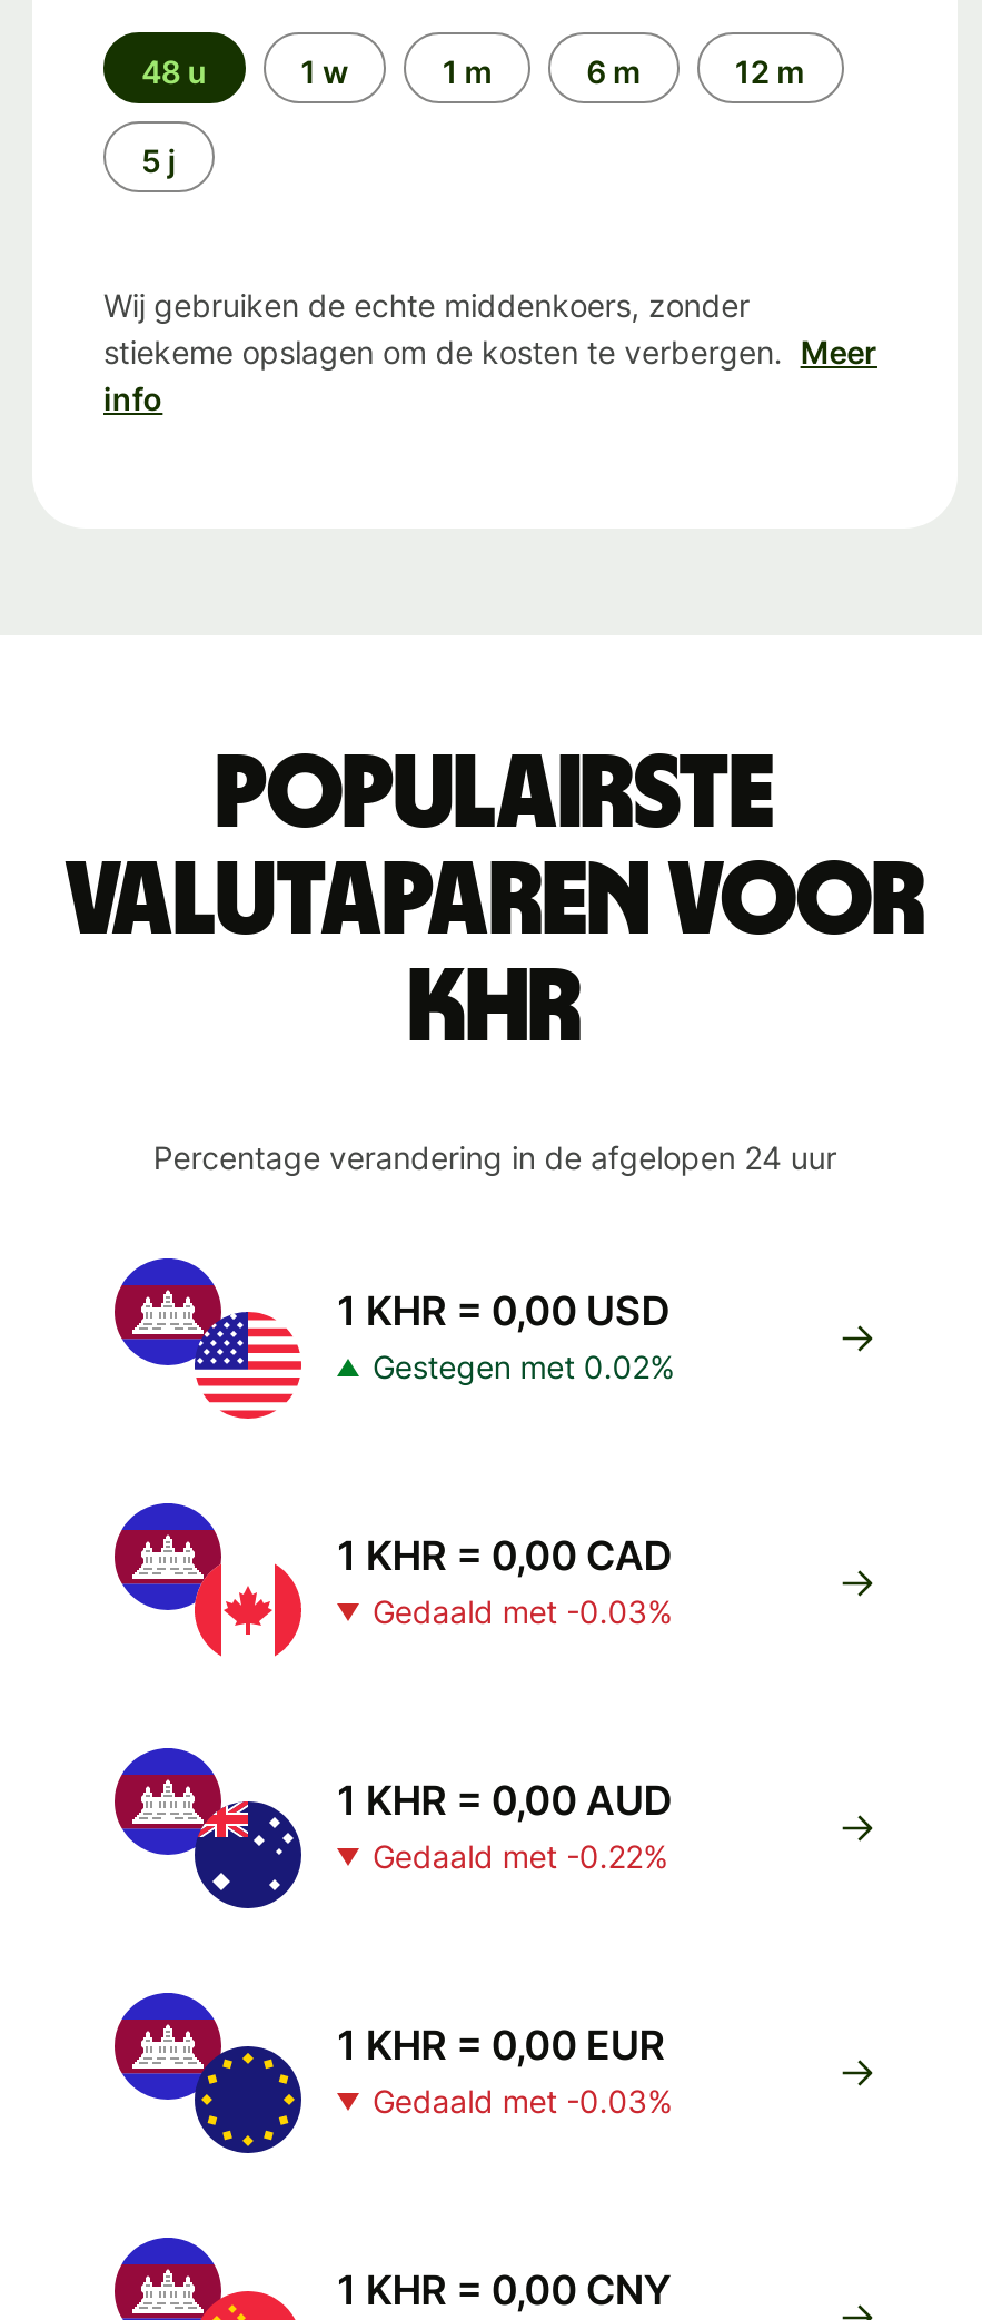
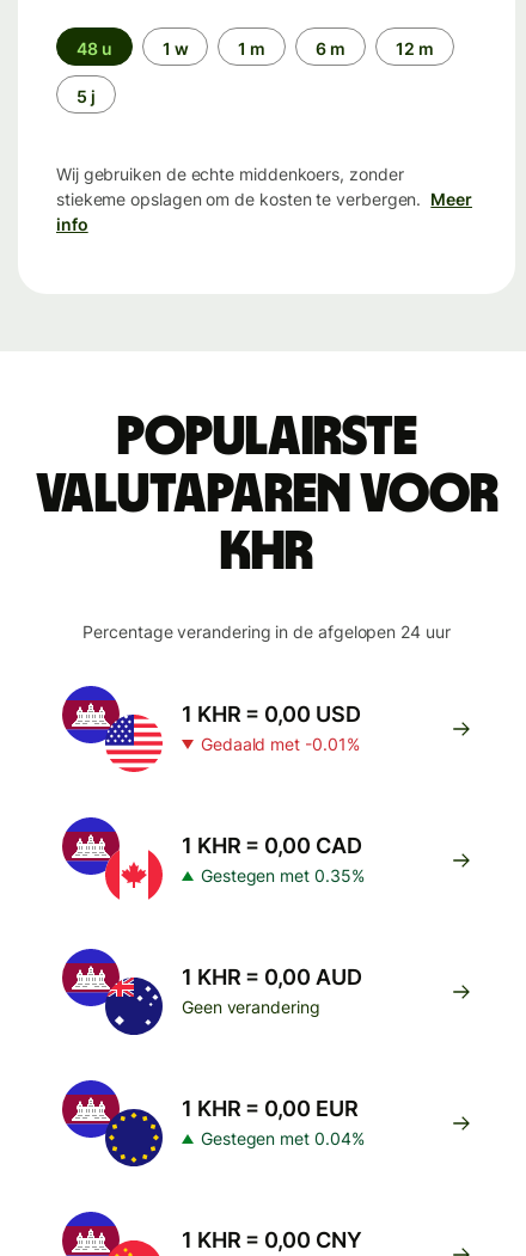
[373,1347,674,1385] Gestegen met 0.02% -> [201,734,359,754] Gedaald met -0.01%
[373,1592,672,1630] Gedaald met -0.03% -> [201,865,364,886] Gestegen met 0.35%
[373,1837,667,1875] Gedaald met -0.22% -> [182,997,320,1017] Geen verandering
[373,2082,672,2120] Gedaald met -0.03% -> [201,1128,364,1148] Gestegen met 0.04%

